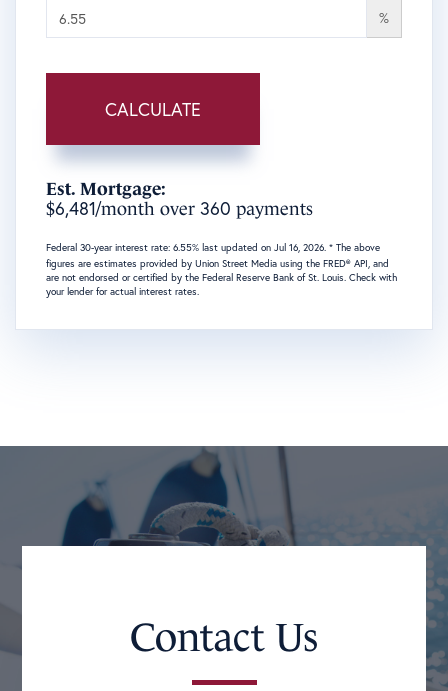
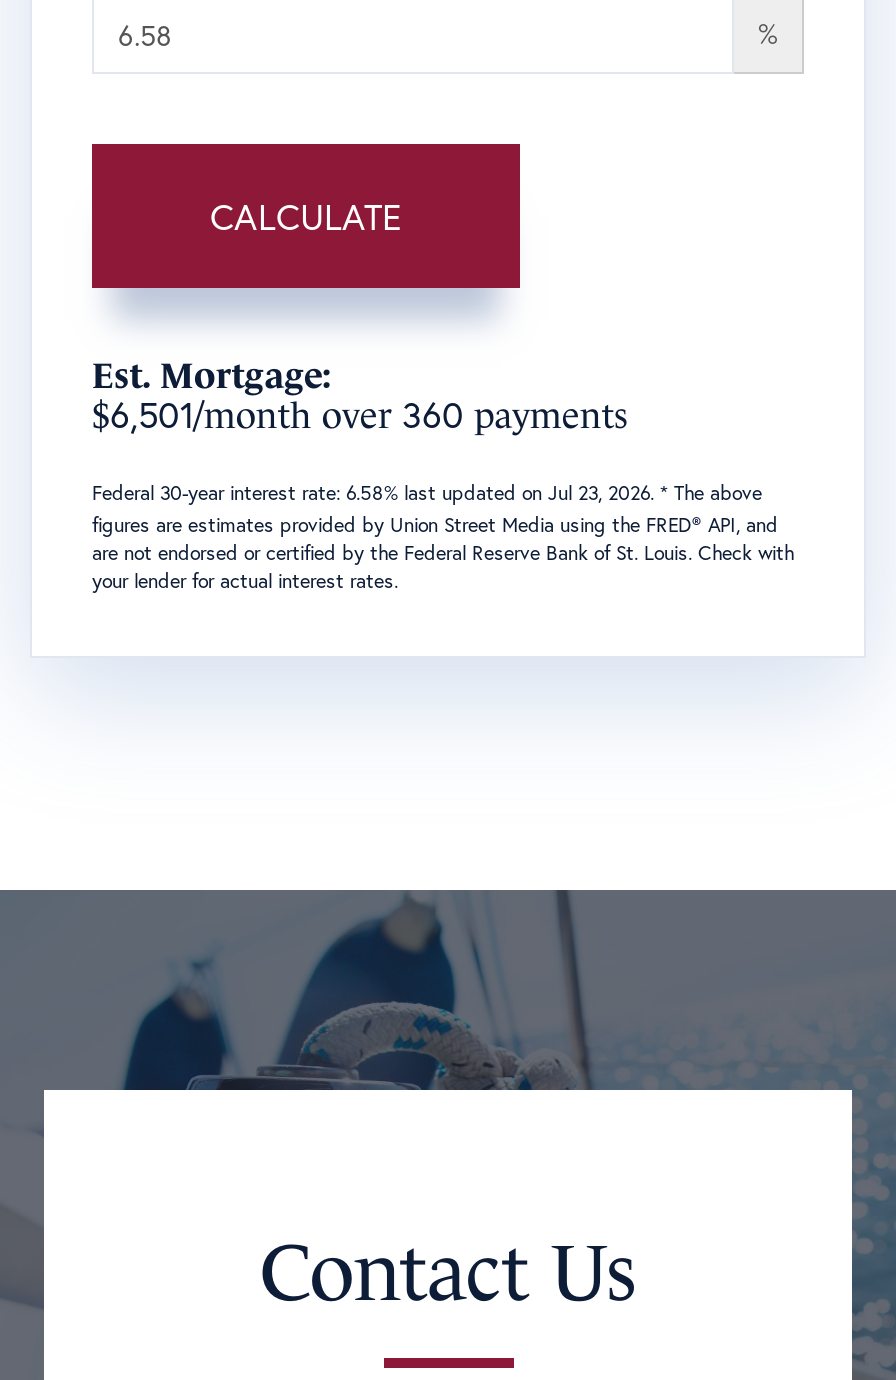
[46,195,313,219] $6,481/month over 360 payments -> [92,389,628,437] $6,501/month over 360 payments
[46,240,380,253] Federal 30-year interest rate: 6.55% last updated on Jul 16, 2026. * The above -> [92,479,762,505] Federal 30-year interest rate: 6.58% last updated on Jul 23, 2026. * The above

